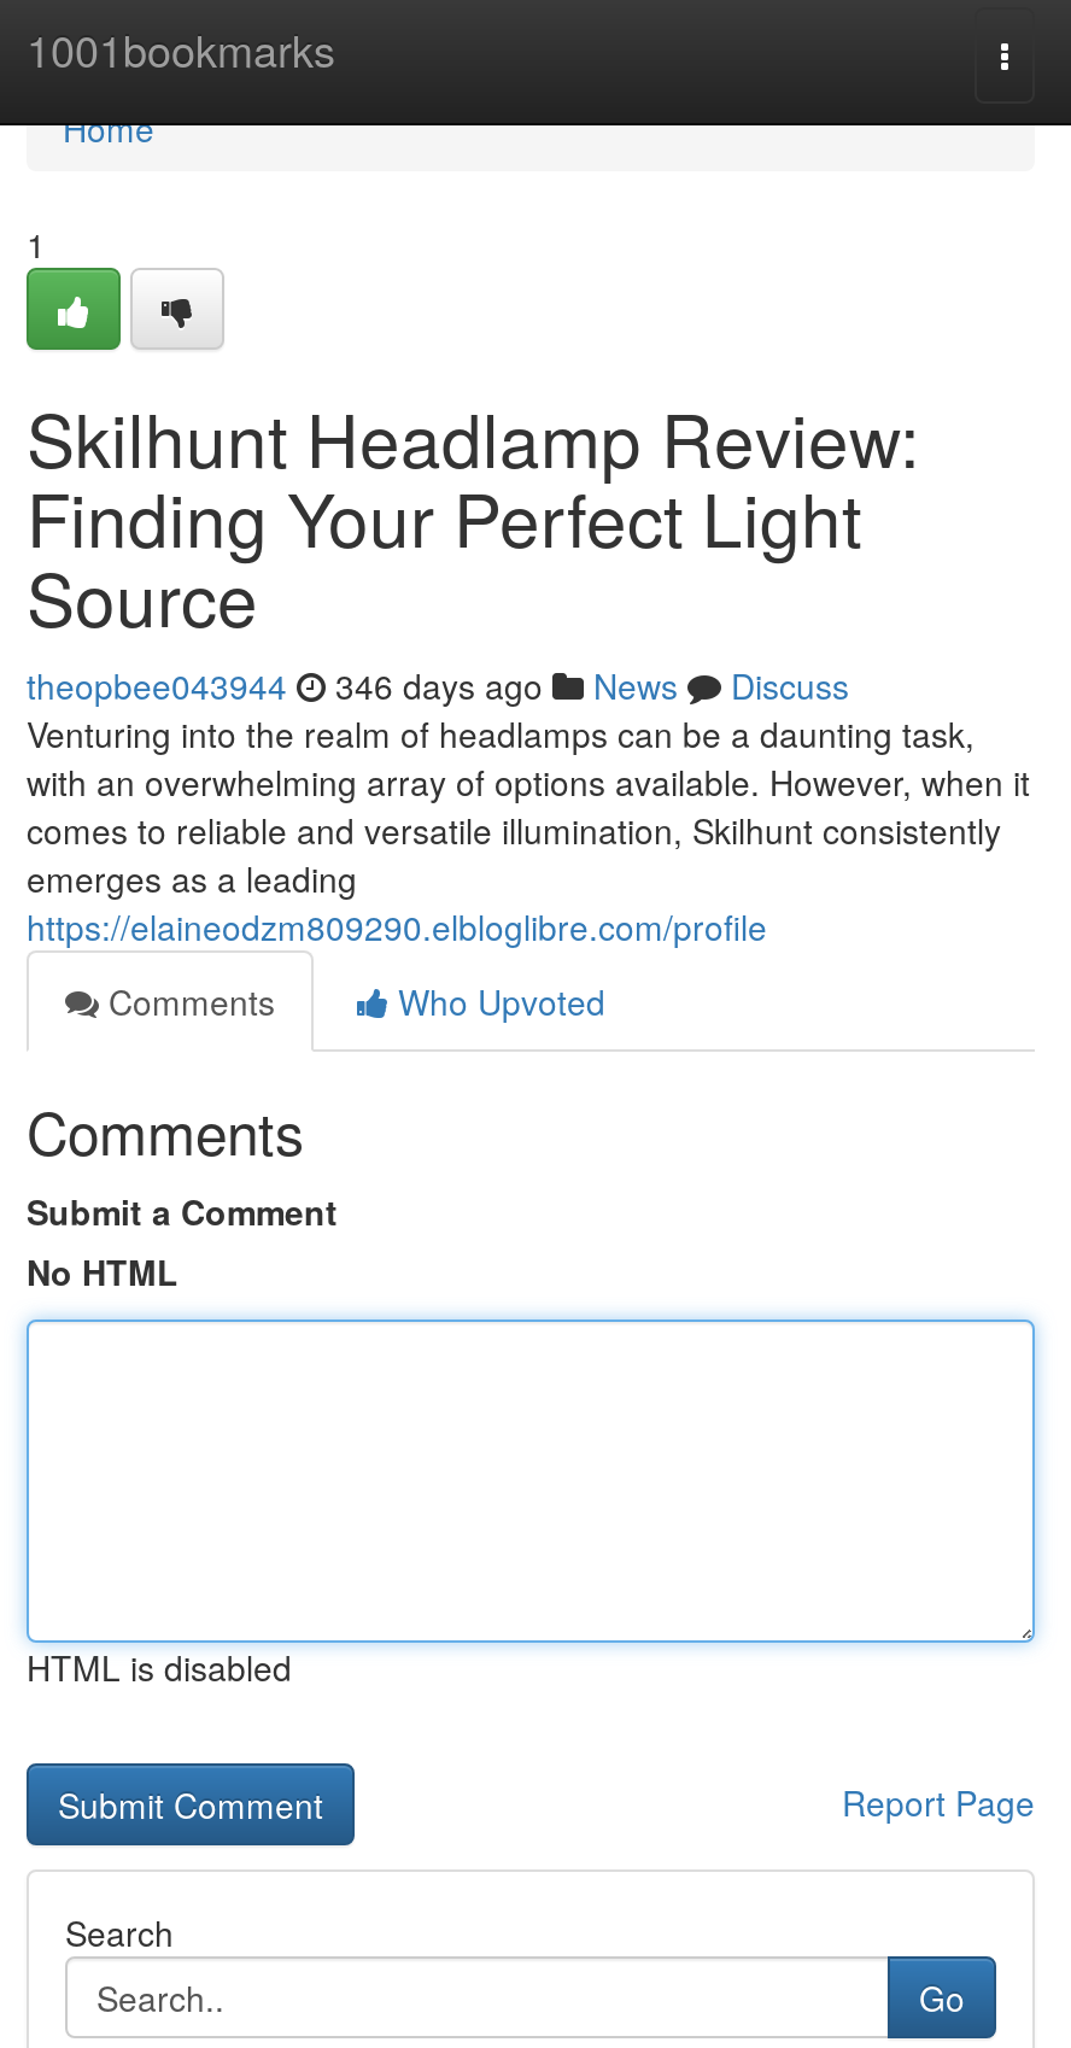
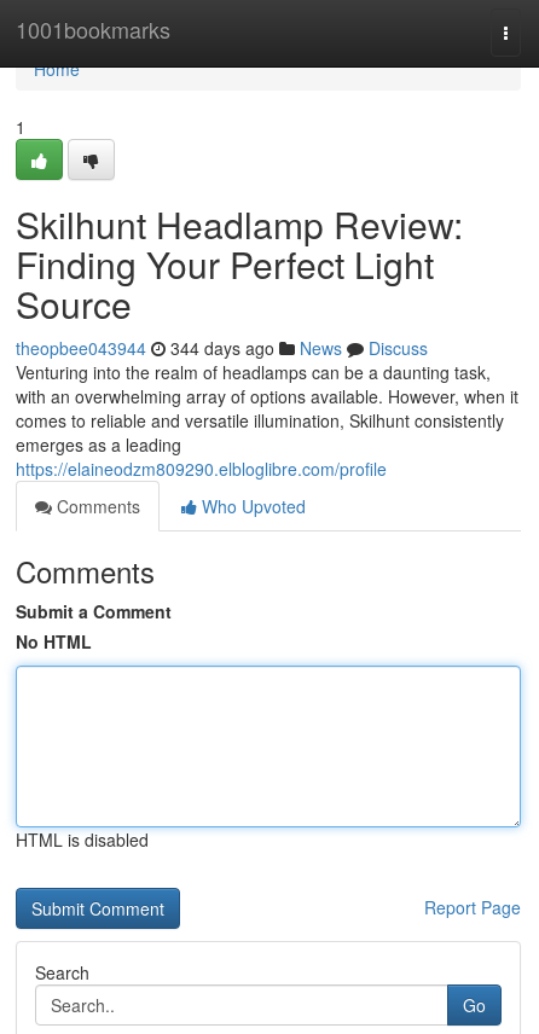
[27,661,849,709] theopbee043944 346 days ago News Discuss -> [16,336,428,360] theopbee043944 344 days ago News Discuss

